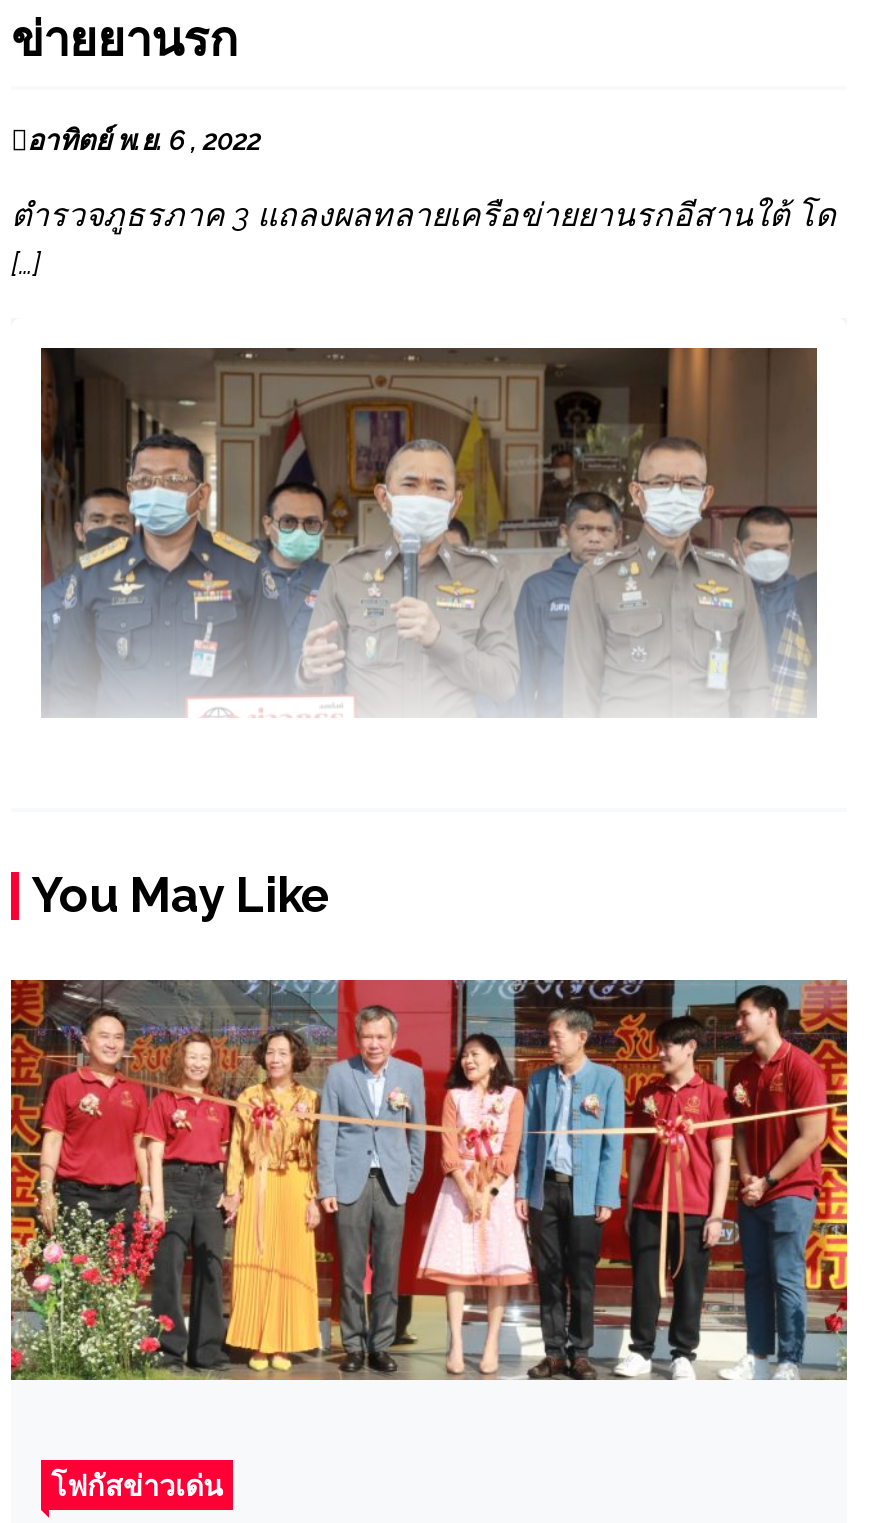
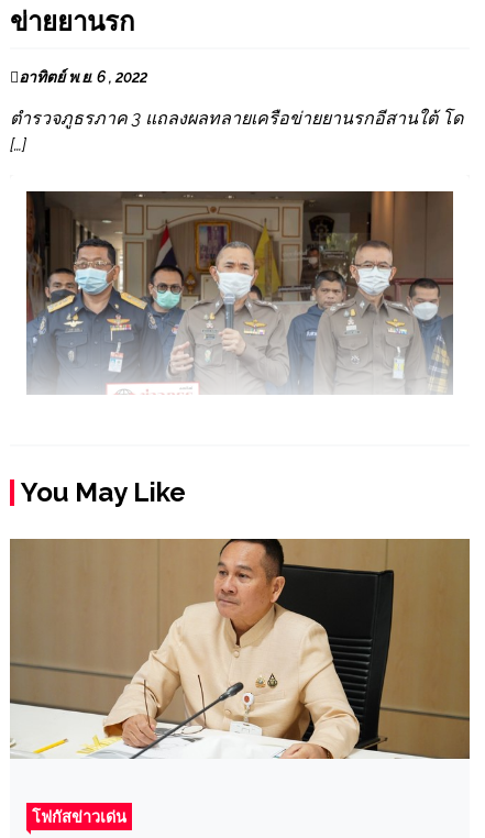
[9,978,849,1382] [image] -> [10,538,471,760] [image]

